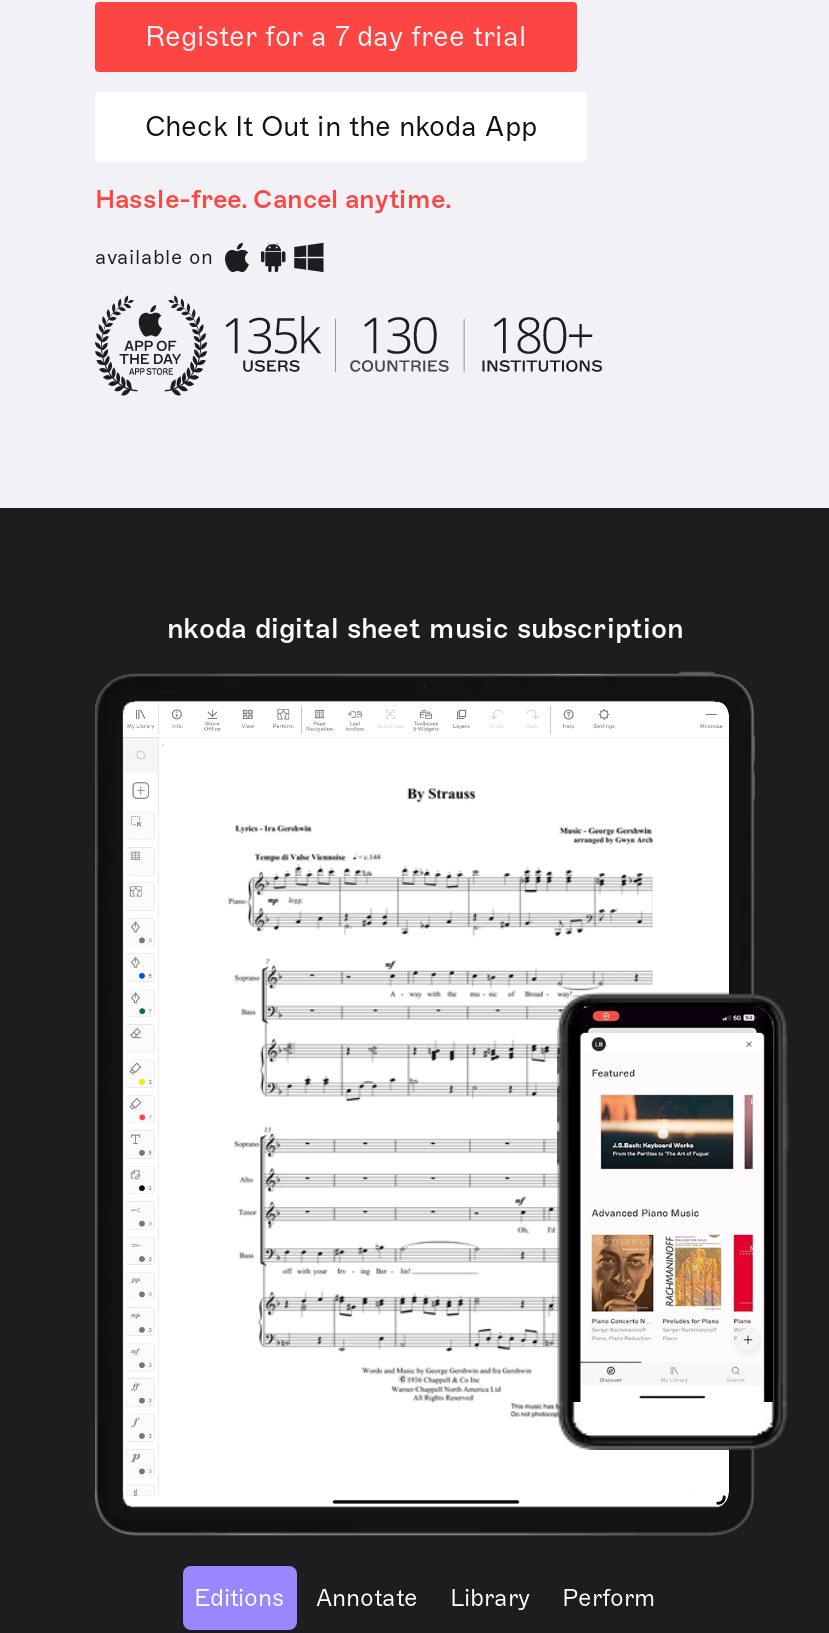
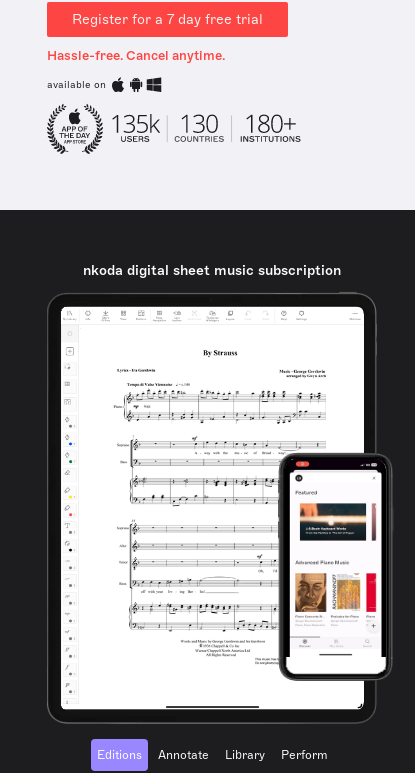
[145,110,537,144] Check It Out in the nkoda App -> none

